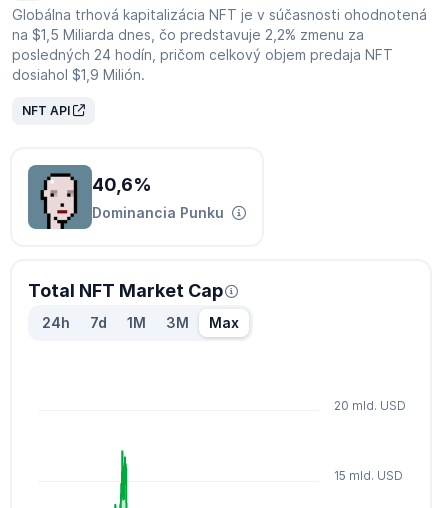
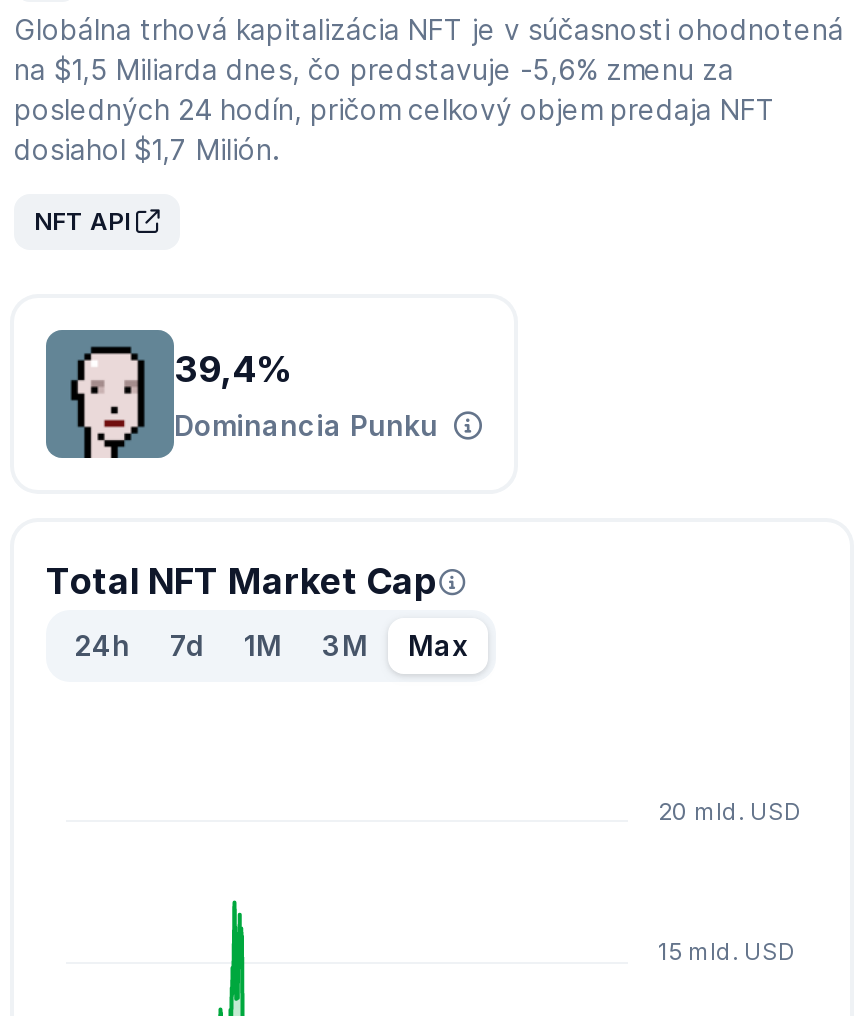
[12,26,364,43] na $1,5 Miliarda dnes, čo predstavuje 2,2% zmenu za -> [14,52,734,86] na $1,5 Miliarda dnes, čo predstavuje -5,6% zmenu za
[12,66,145,83] dosiahol $1,9 Milión. -> [14,132,280,166] dosiahol $1,7 Milión.
[92,174,152,195] 40,6% -> [174,348,294,390] 39,4%

